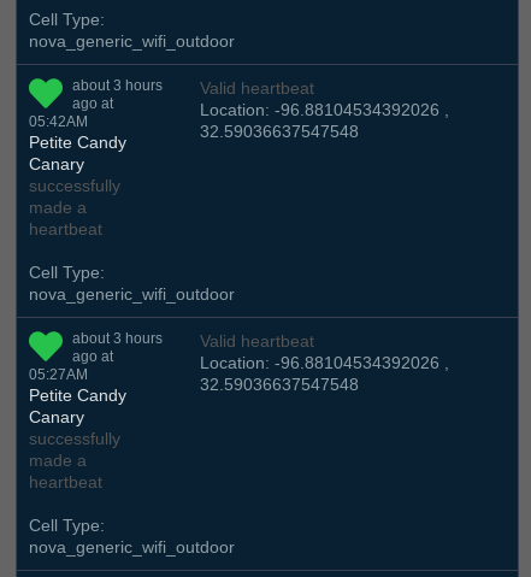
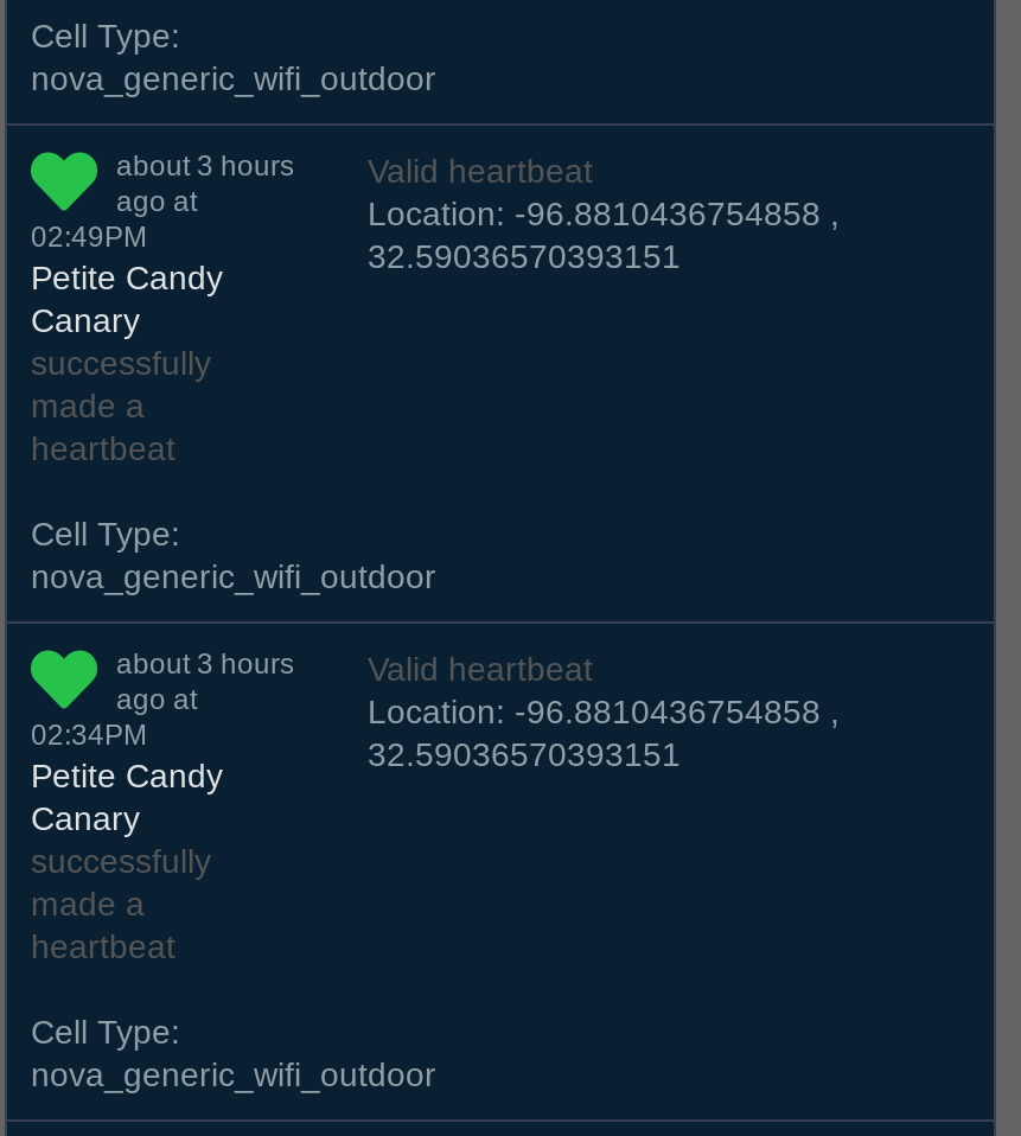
[200,100,449,120] Location: -96.88104534392026 , -> [368,195,840,233] Location: -96.8810436754858 ,
[29,114,88,131] 05:42AM -> [31,222,147,255] 02:49PM
[200,122,359,141] 32.59036637547548 -> [368,238,681,276] 32.59036570393151
[200,353,449,373] Location: -96.88104534392026 , -> [368,693,840,731] Location: -96.8810436754858 ,
[29,367,88,384] 05:27AM -> [31,720,147,753] 02:34PM
[200,375,359,394] 32.59036637547548 -> [368,736,681,774] 32.59036570393151

